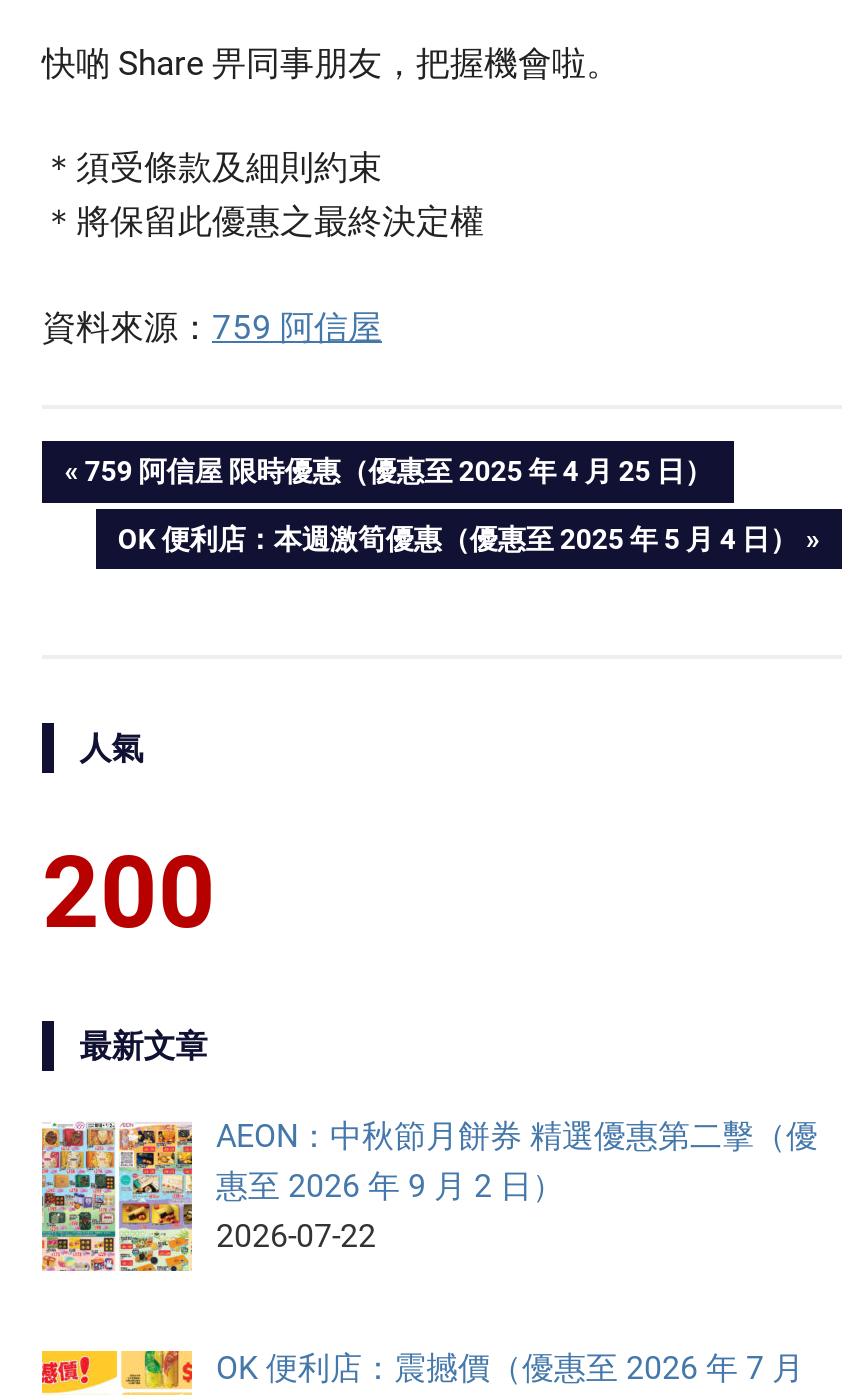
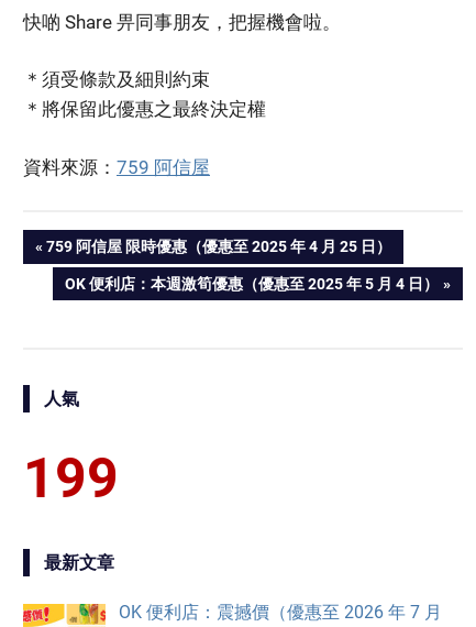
[42,835,216,951] 200 -> [23,446,119,510] 199
[40,1117,818,1303] [image] | AEON：中秋節月餅券 精選優惠第二擊（優 | 惠至 2026 年 9 月 2 日） | 2026-07-22 -> none

